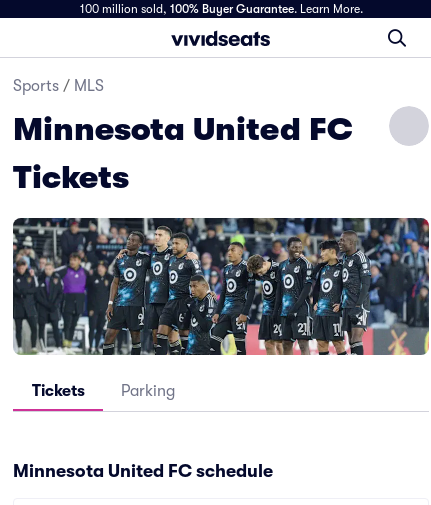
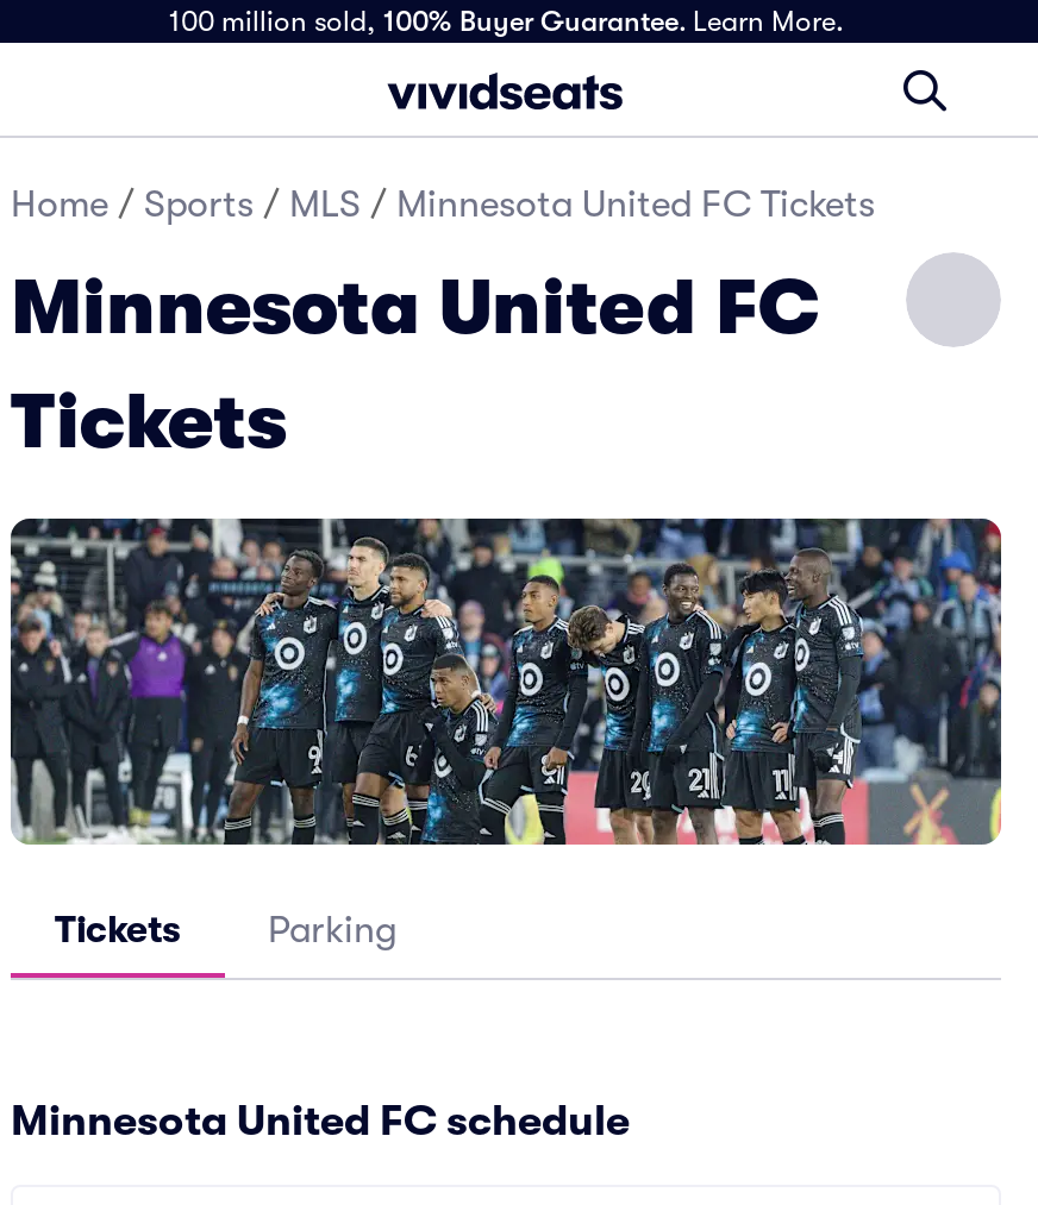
[13,77,104,95] Sports / MLS -> [11,183,875,226] Home / Sports / MLS / Minnesota United FC Tickets

